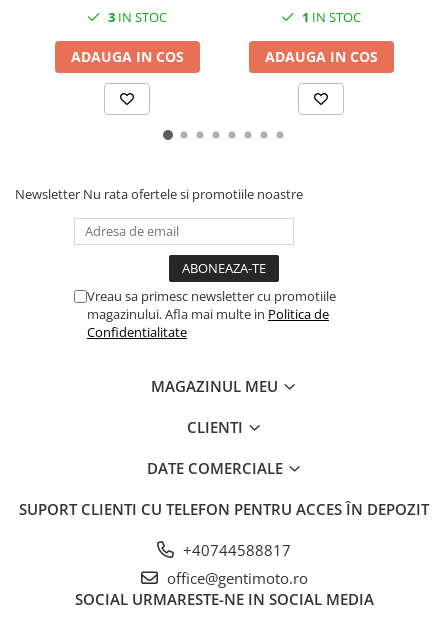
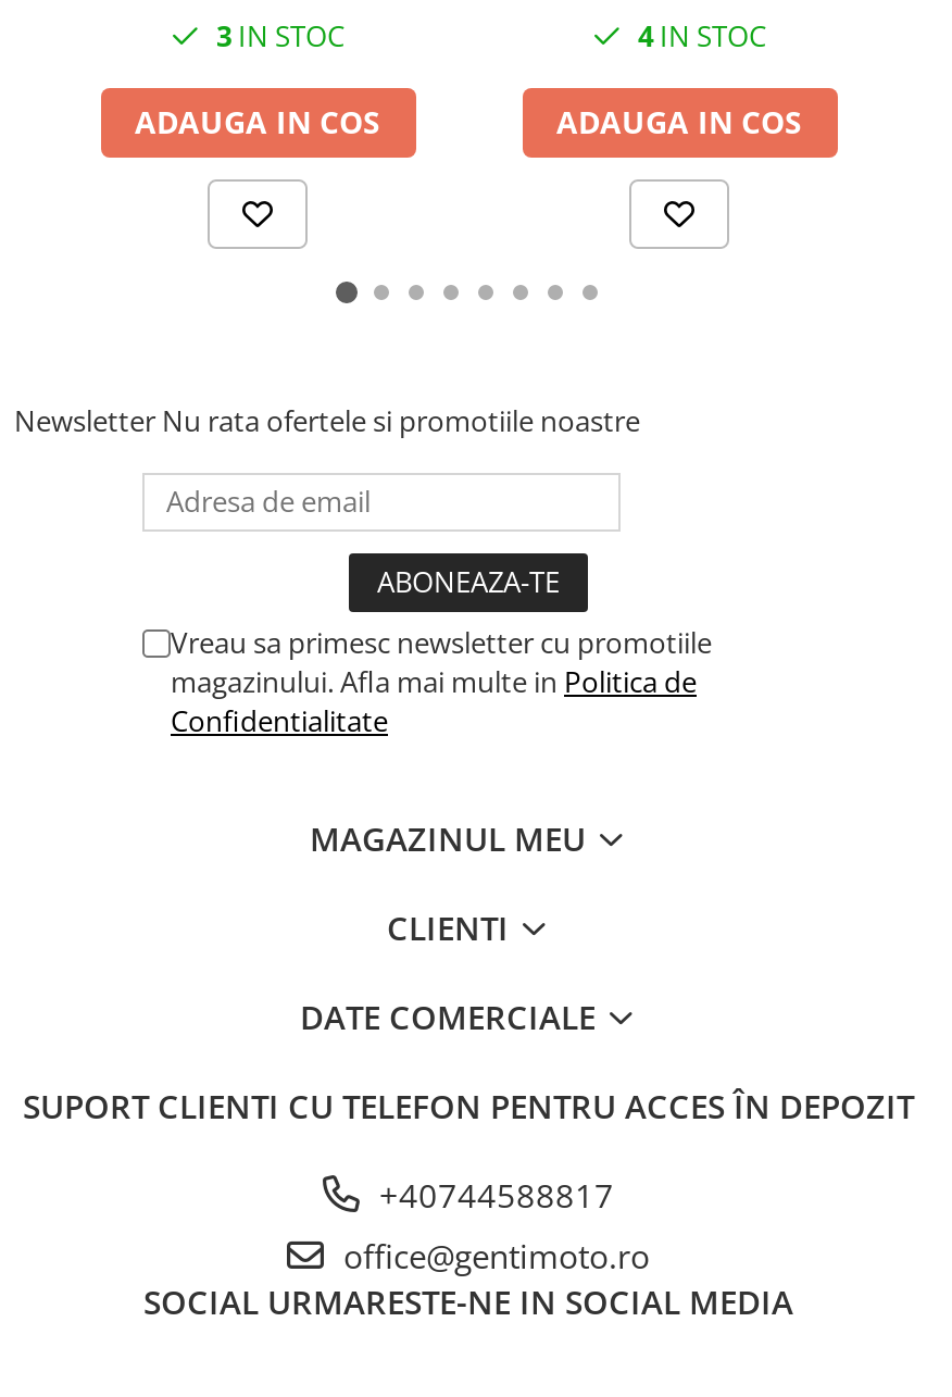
[302,8,361,26] 1 IN STOC -> [638,16,766,55] 4 IN STOC

